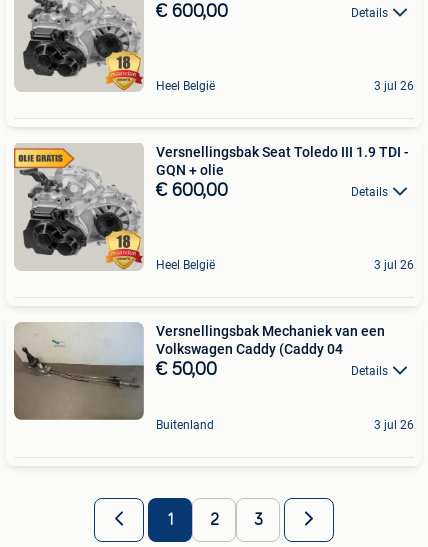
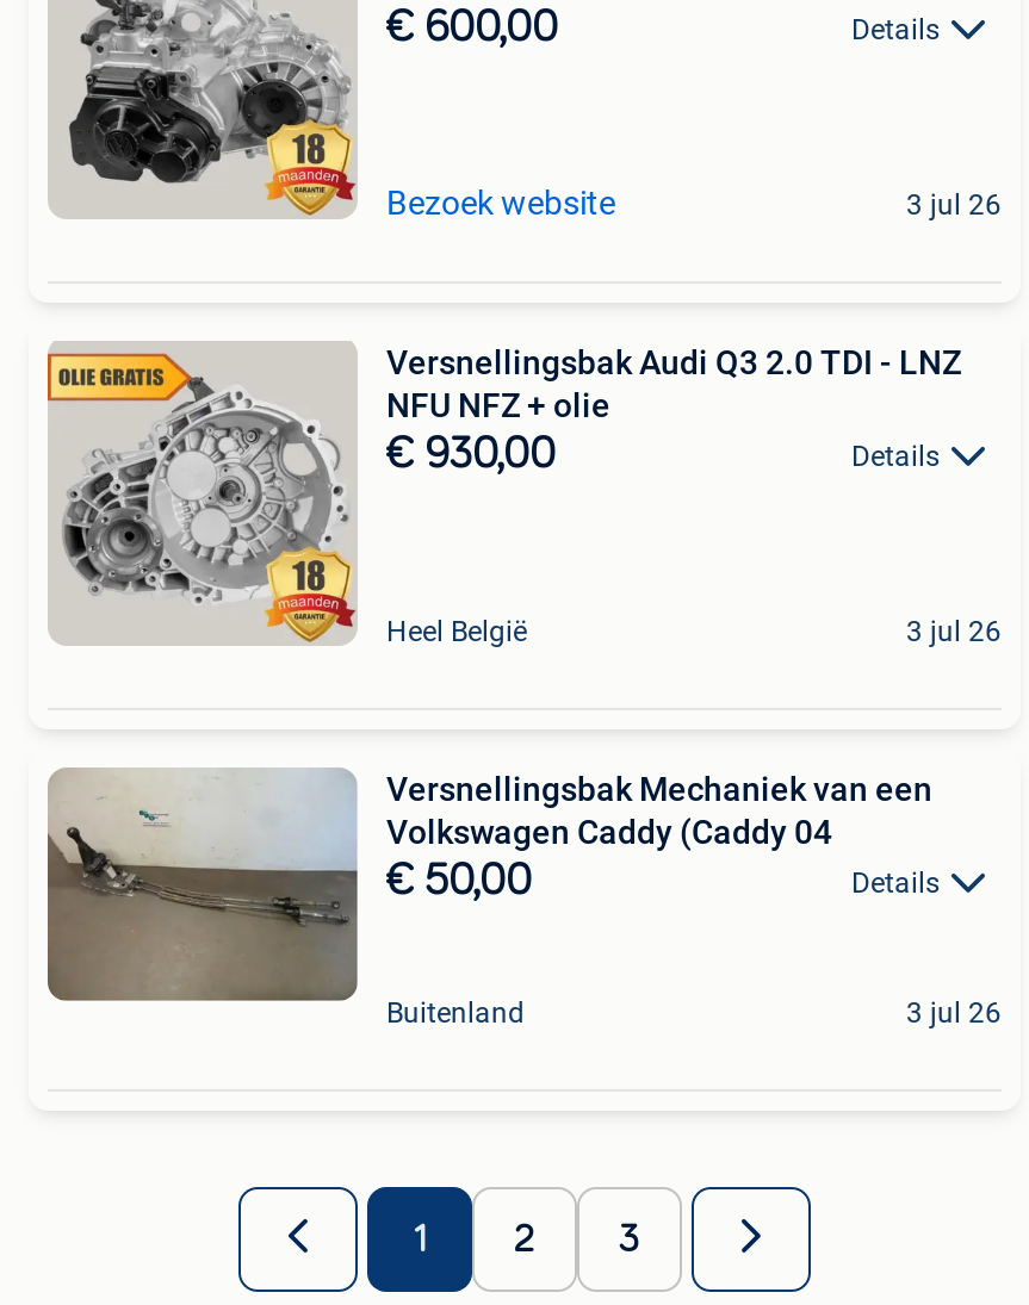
[156,79,215,93] Heel België -> [386,183,615,221] Bezoek website
[19,144,409,257] [image] | Versnellingsbak Seat Toledo III 1.9 TDI - | GQN + olie | € 600,00 -> [62,343,961,610] [image] | Versnellingsbak Audi Q3 2.0 TDI - LNZ | NFU NFZ + olie | € 930,00

